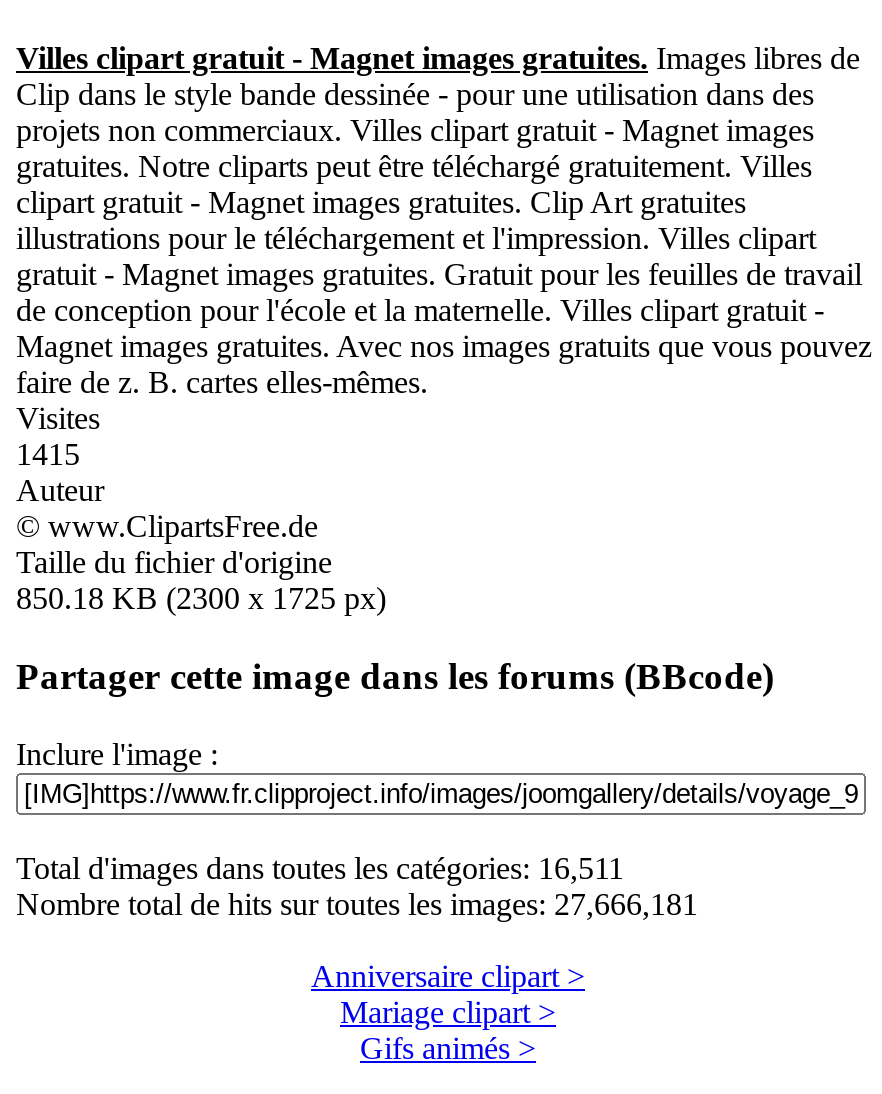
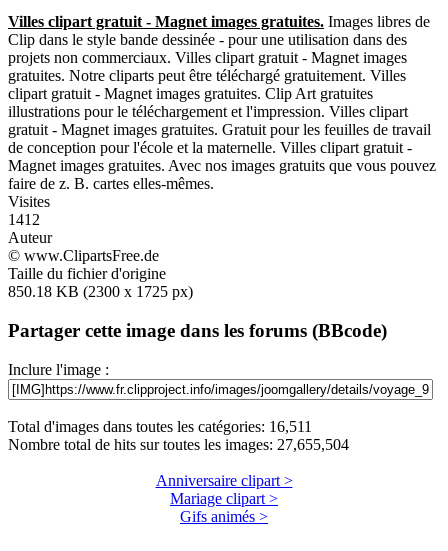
[16,437,80,471] 1415 -> [8,211,40,228] 1412
[16,886,698,920] Nombre total de hits sur toutes les images: 27,666,181 -> [8,436,349,453] Nombre total de hits sur toutes les images: 27,655,504

